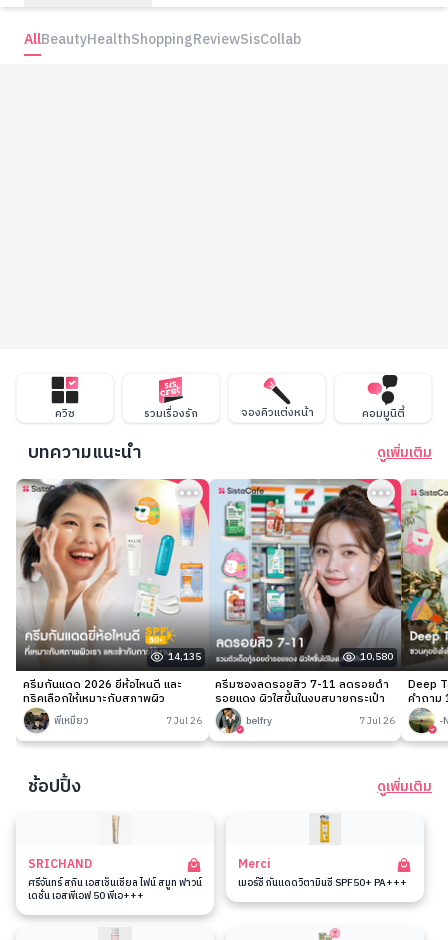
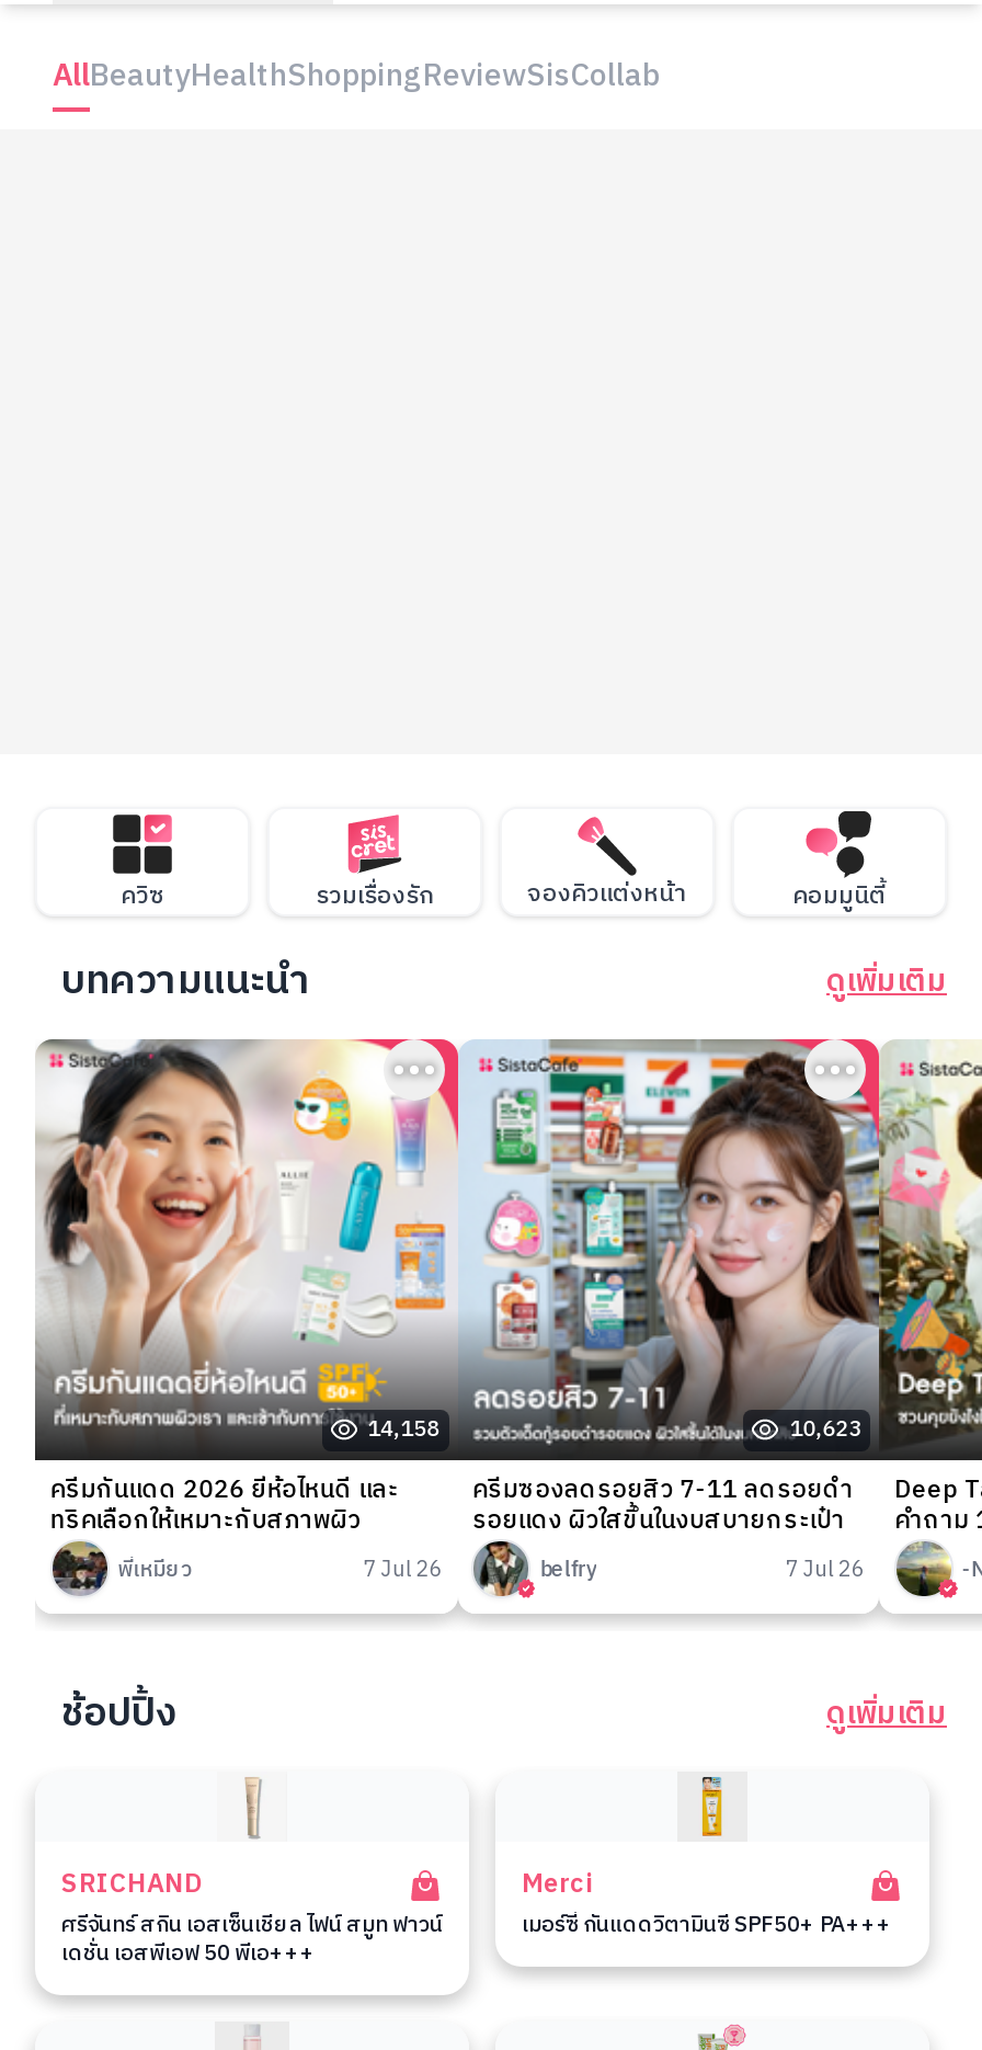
[168,649,201,665] 14,135 -> [367,1413,440,1448] 14,158
[360,649,393,665] 10,580 -> [790,1413,862,1448] 10,623

